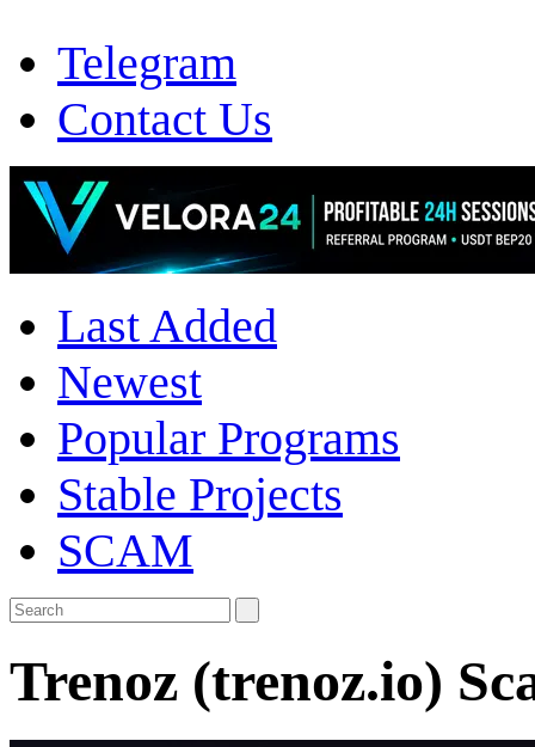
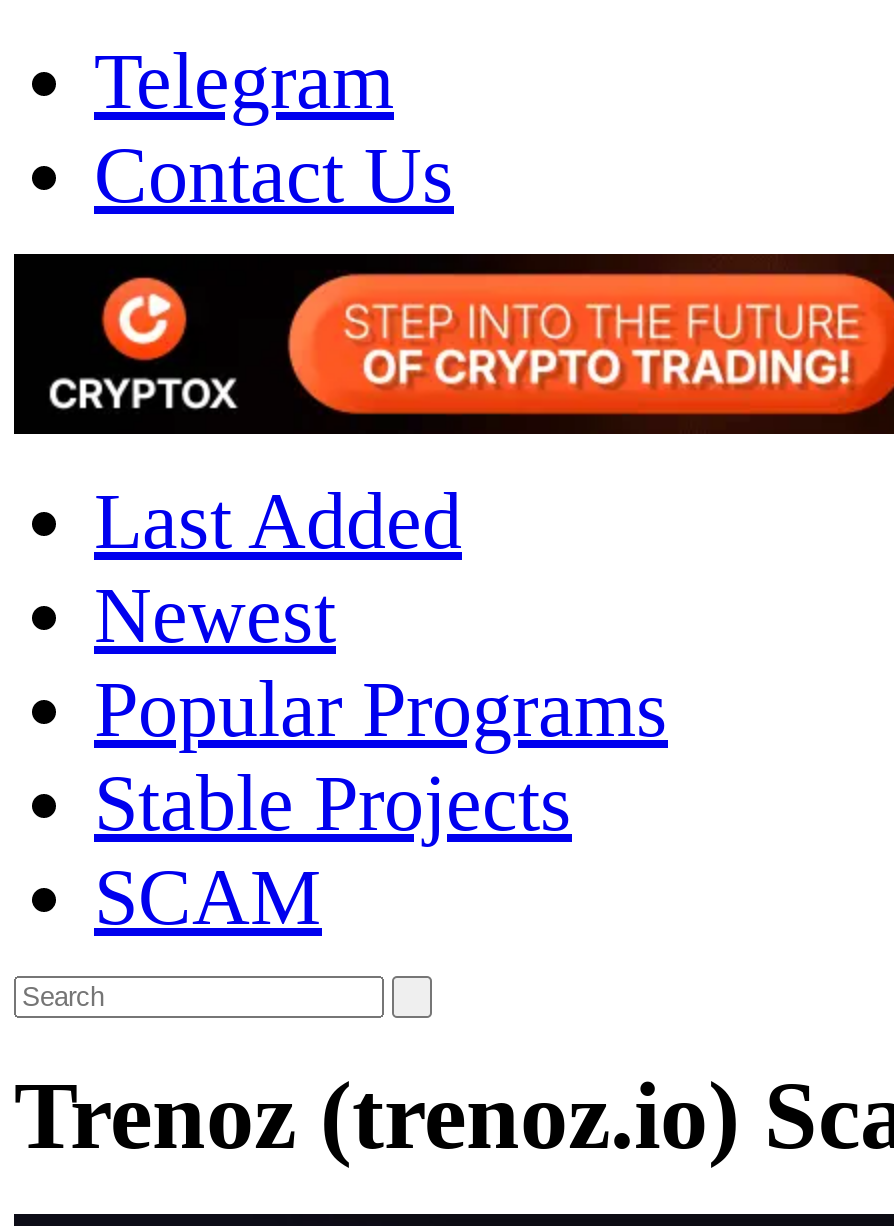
[23,166,531,275] [image] -> [38,254,888,436] [image]

